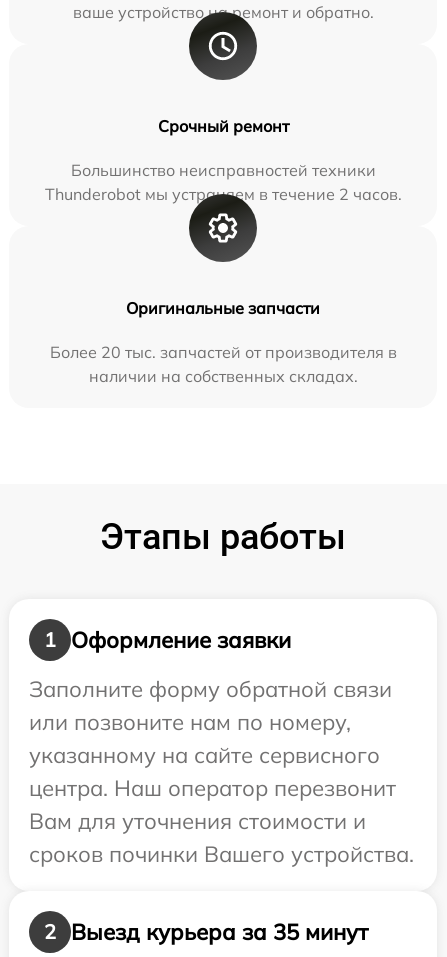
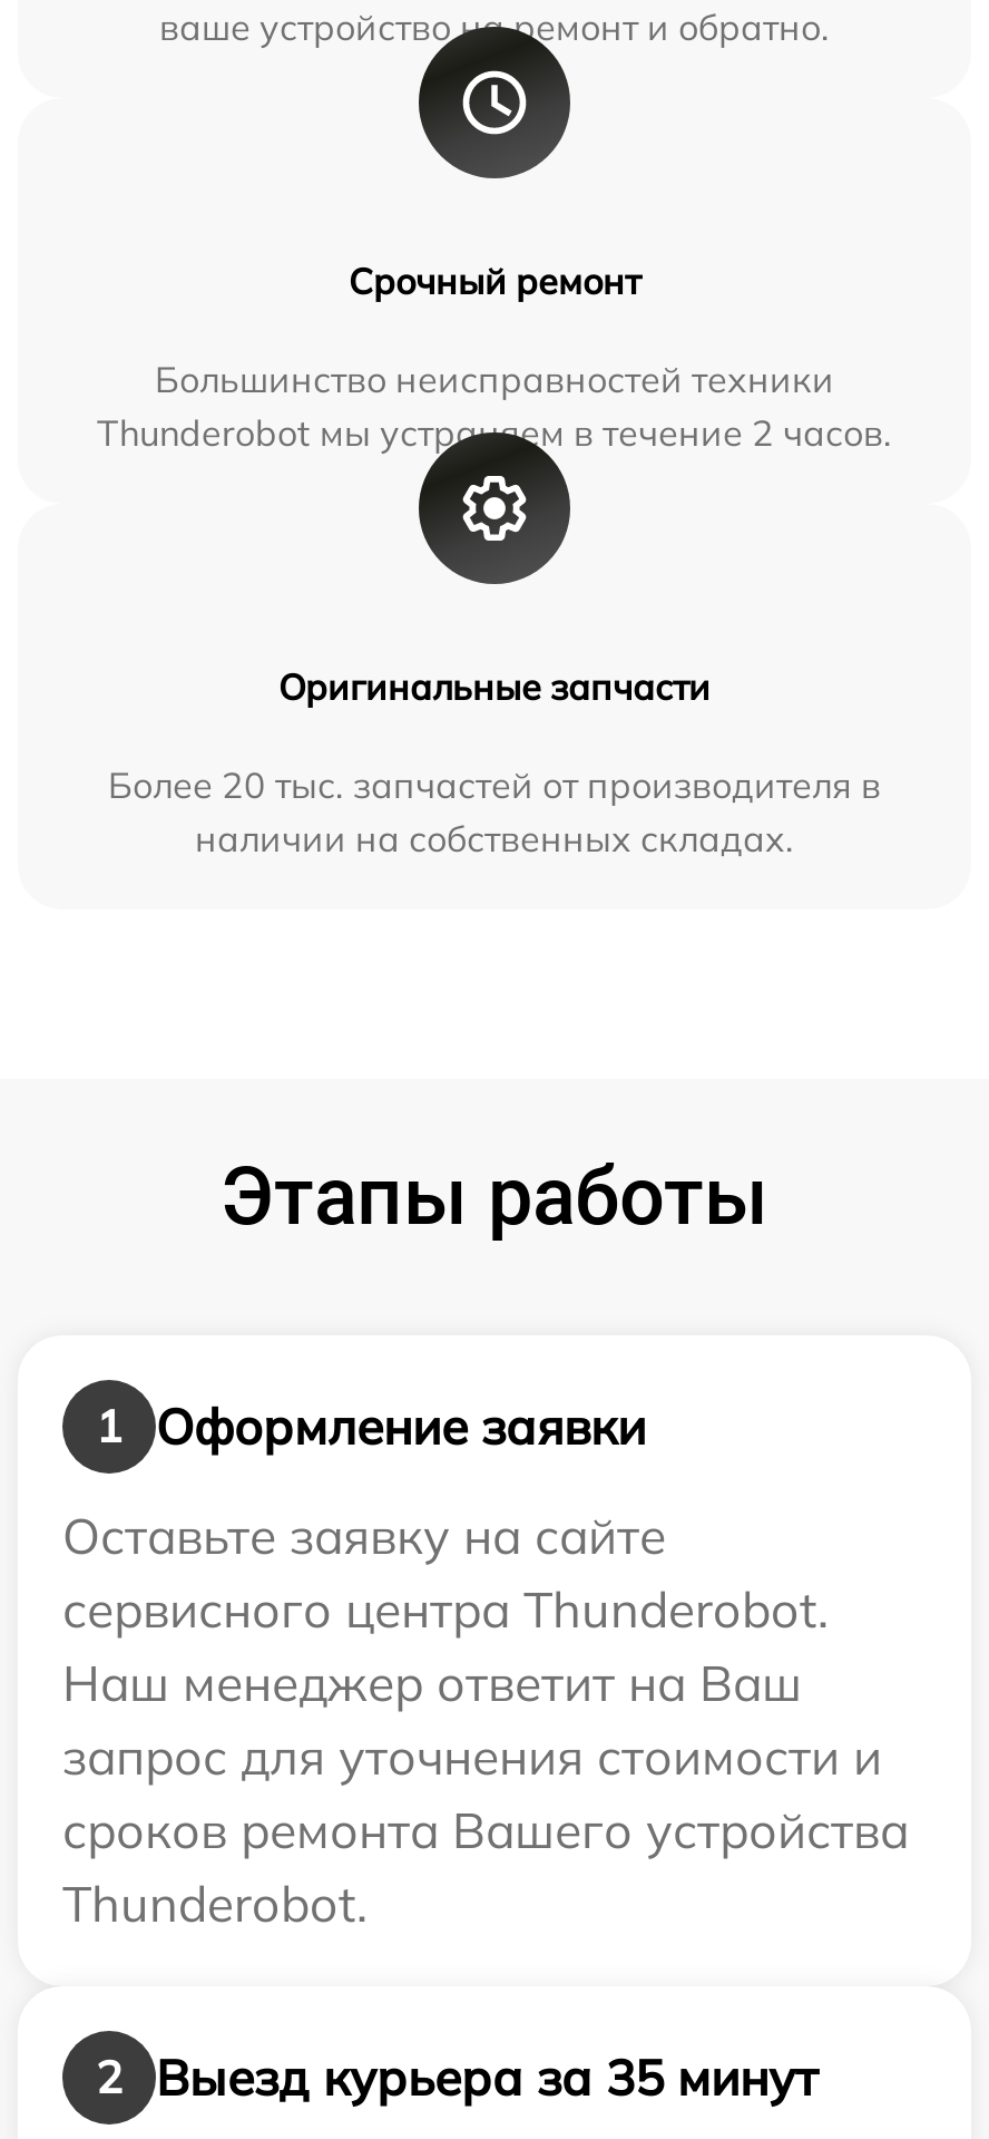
[29,675,414,868] Заполните форму обратной связи | или позвоните нам по номеру, | указанному на сайте сервисного | центра. Наш оператор перезвонит | Вам для уточнения стоимости и | сроков починки Вашего устройства. -> [62,1505,909,1936] Оставьте заявку на сайте | сервисного центра Thunderobot. | Наш менеджер ответит на Ваш | запрос для уточнения стоимости и | сроков ремонта Вашего устройства | Thunderobot.

